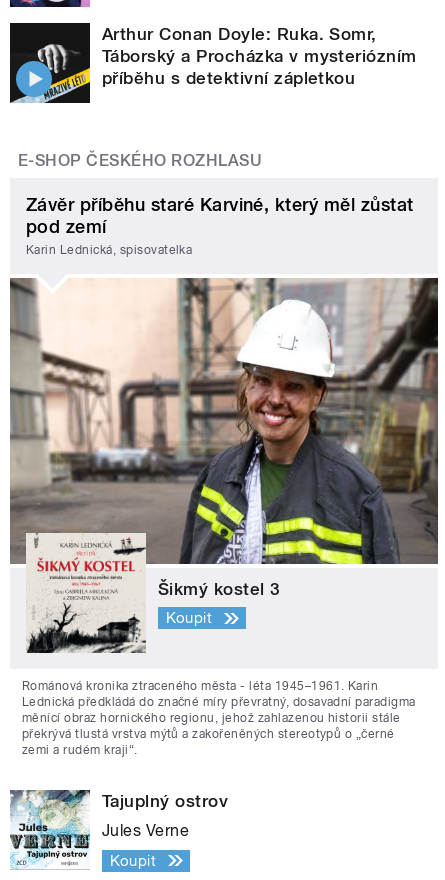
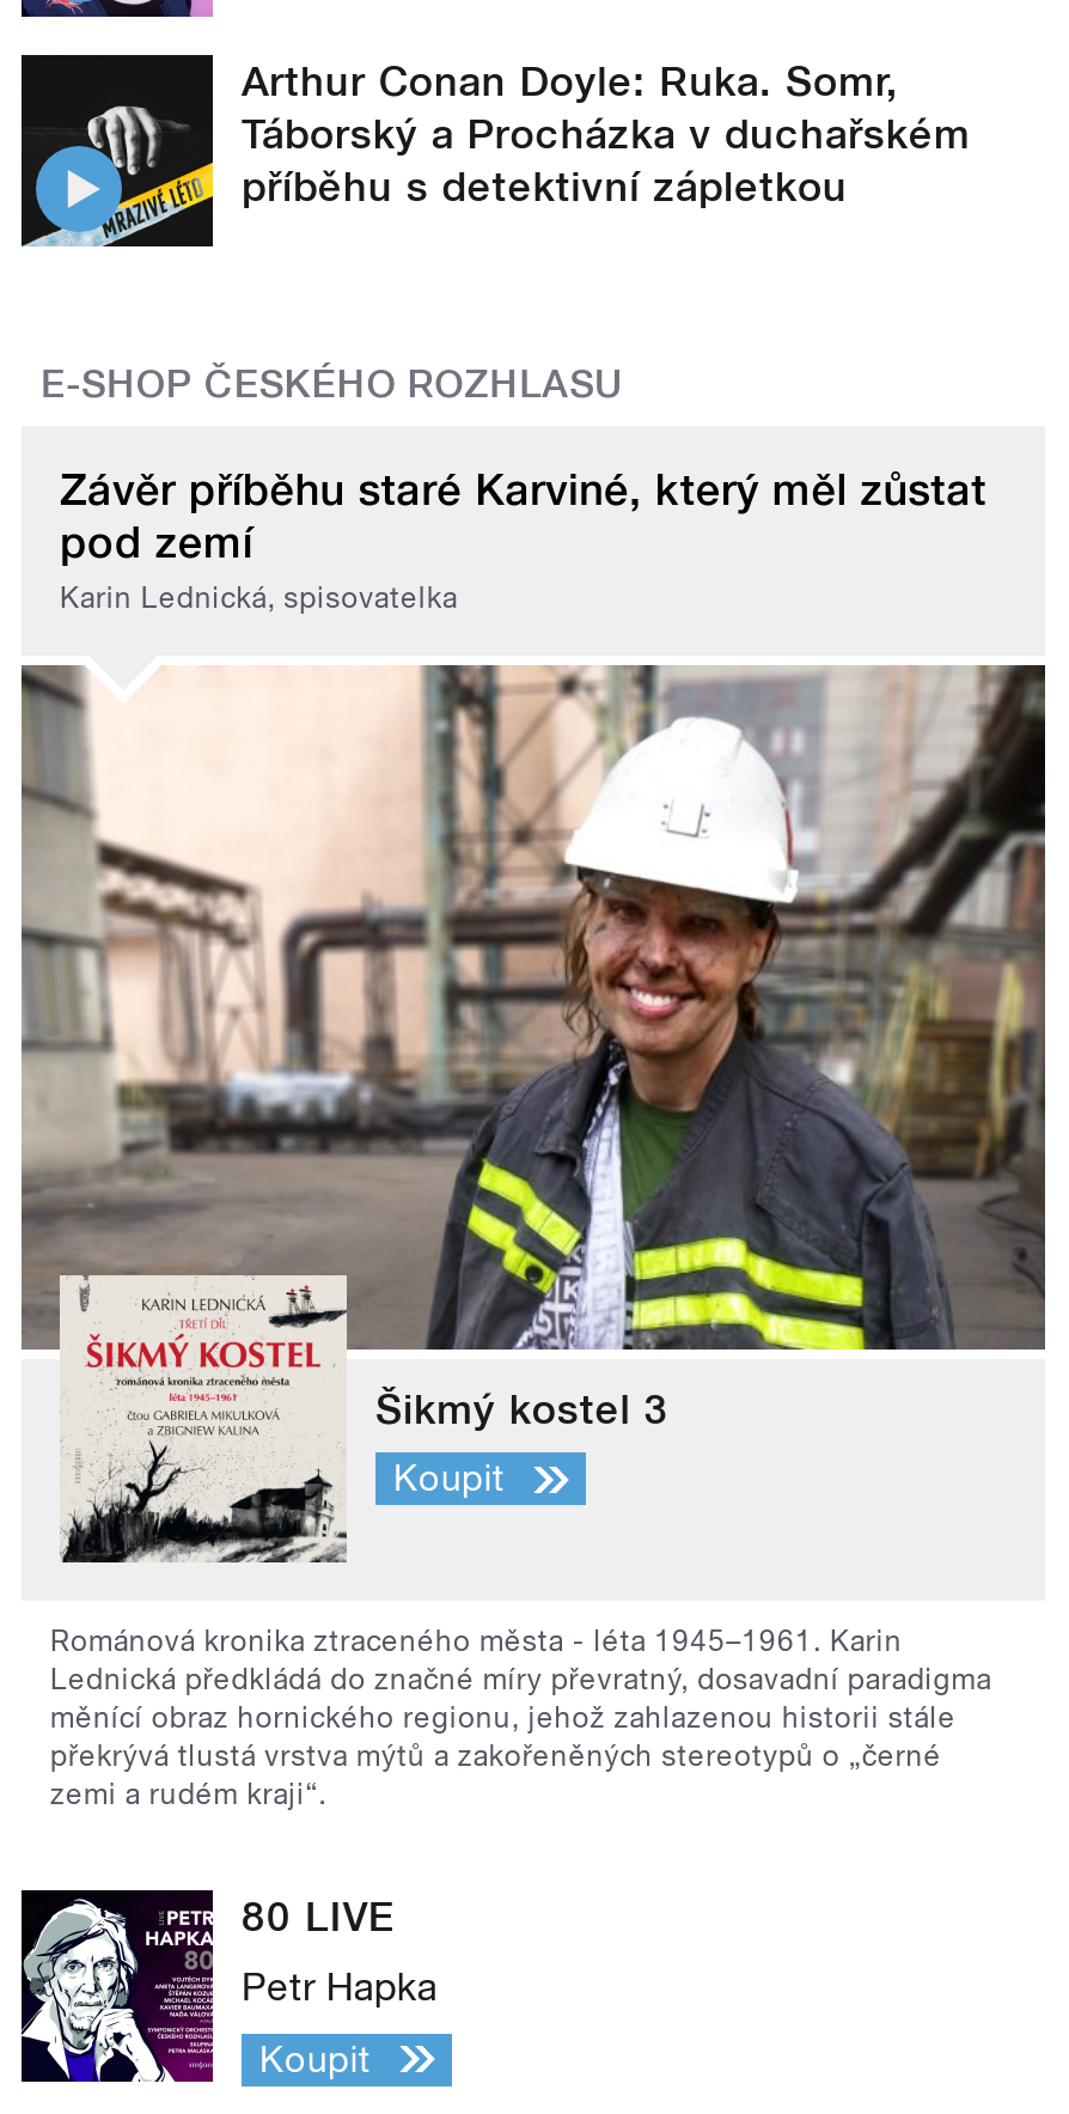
[102,46,417,66] Táborský a Procházka v mysteriózním -> [242,110,970,158] Táborský a Procházka v duchařském
[9,789,228,870] [image] | Tajuplný ostrov -> [19,1888,396,2084] [image] | 80 LIVE
[102,821,189,840] Jules Verne -> [242,1964,437,2010] Petr Hapka

